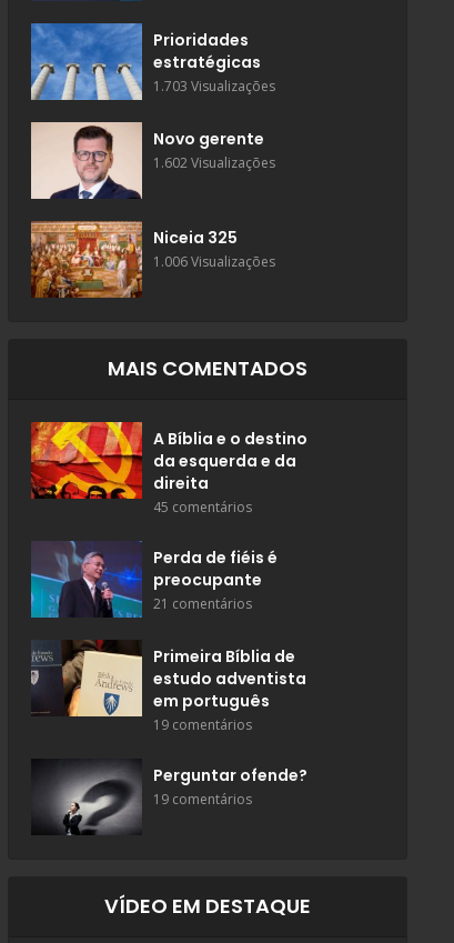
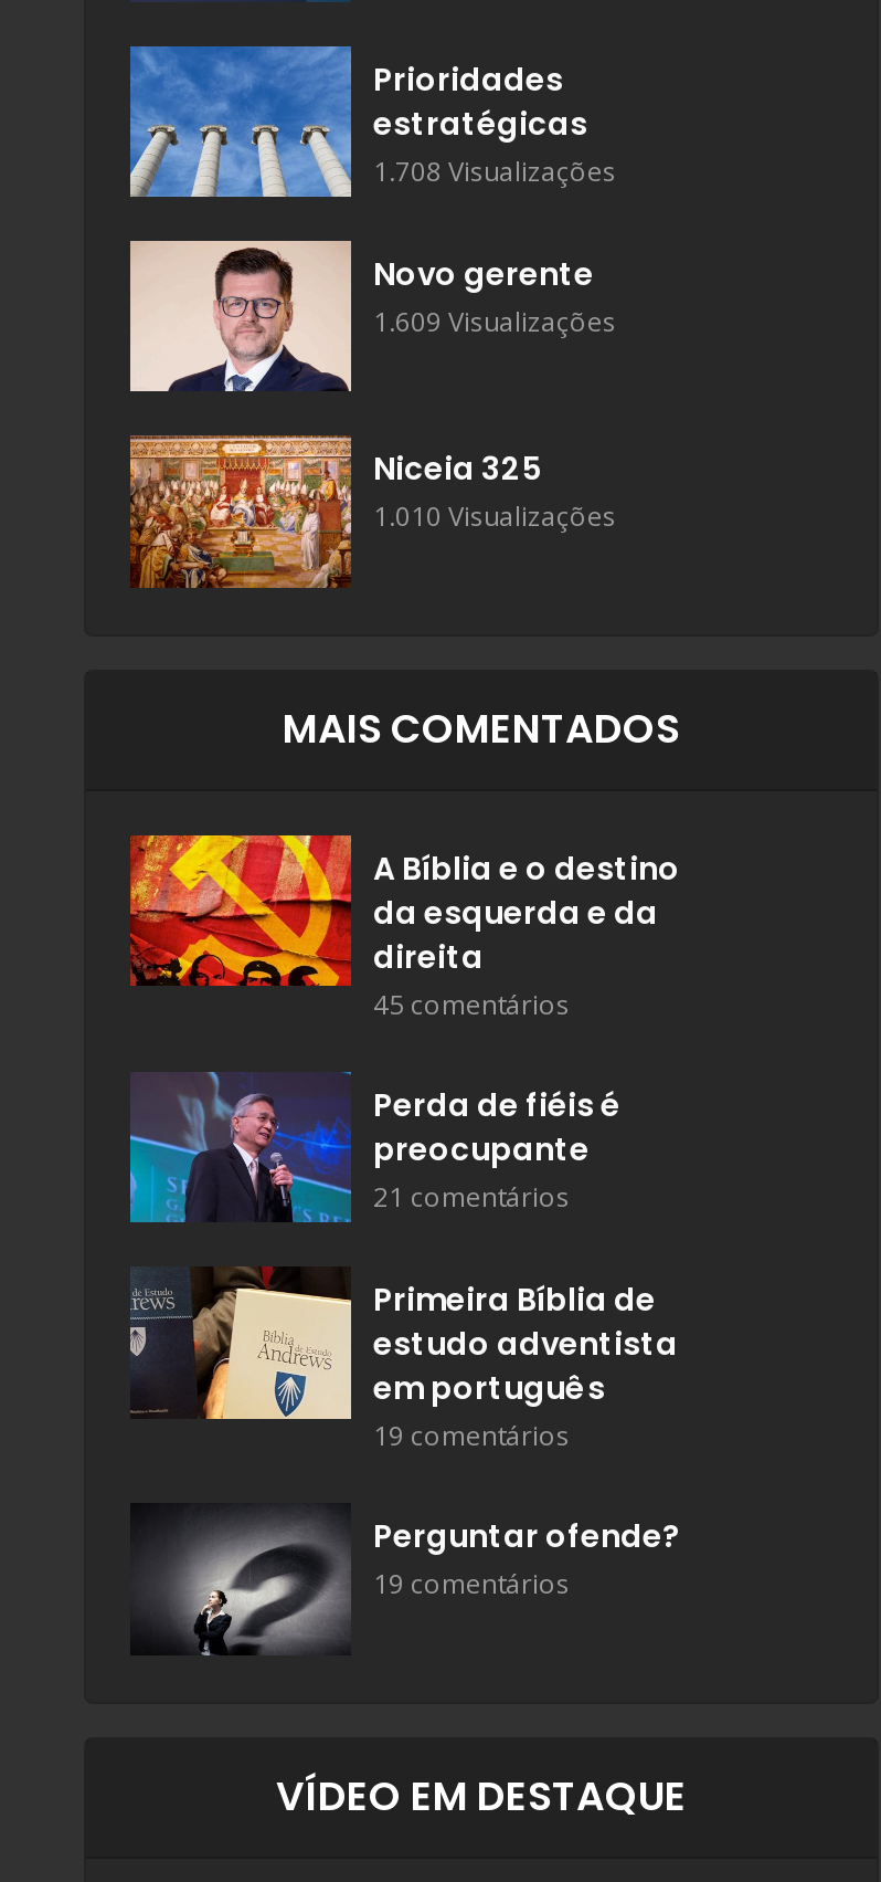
[153,76,275,95] 1.703 Visualizações -> [373,152,616,190] 1.708 Visualizações
[153,153,275,172] 1.602 Visualizações -> [373,303,616,341] 1.609 Visualizações
[153,252,275,271] 1.006 Visualizações -> [373,499,616,536] 1.010 Visualizações

